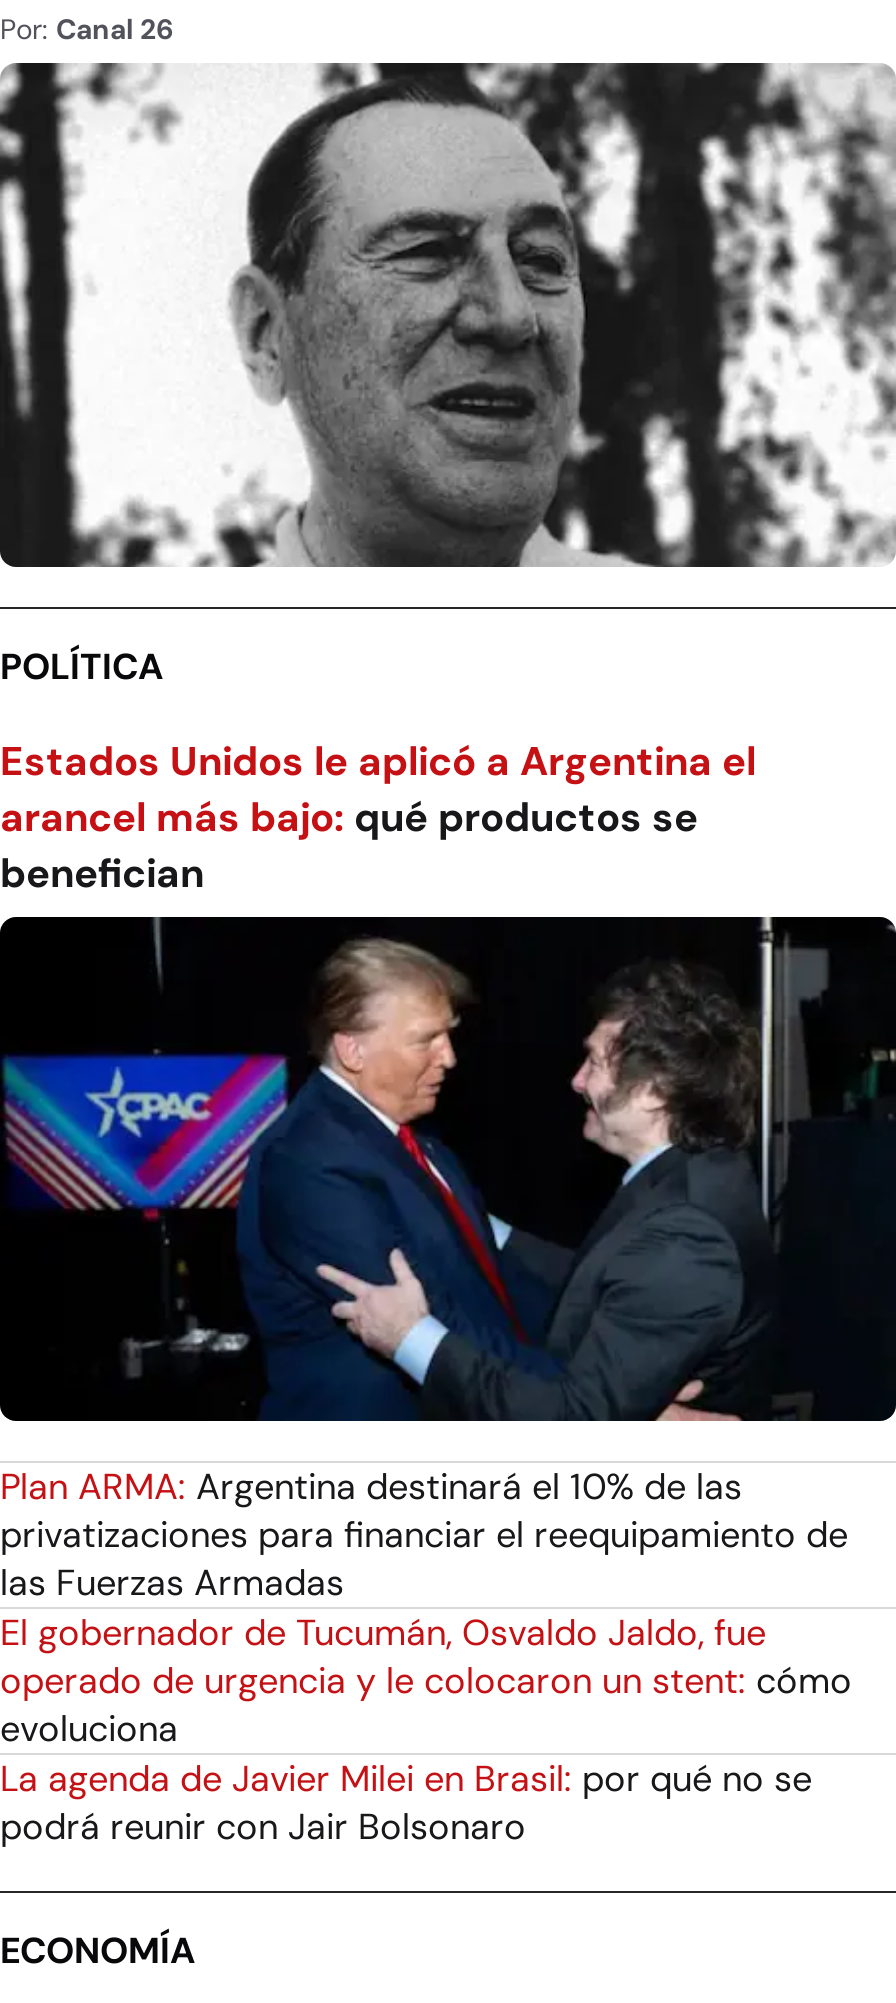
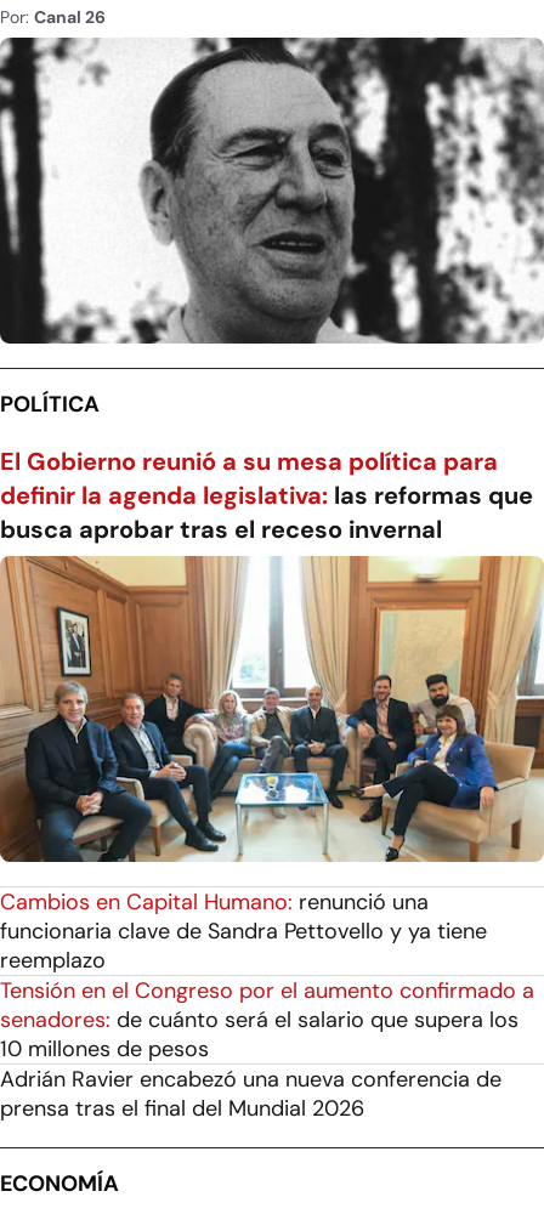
[0,734,756,898] Estados Unidos le aplicó a Argentina el | arancel más bajo: qué productos se | benefician -> [0,446,533,545] El Gobierno reunió a su mesa política para | definir la agenda legislativa: las reformas que | busca aprobar tras el receso invernal
[0,914,890,1850] [image] | Plan ARMA: Argentina destinará el 10% de las | privatizaciones para financiar el reequipamiento de | las Fuerzas Armadas | El gobernador de Tucumán, Osvaldo Jaldo, fue | operado de urgencia y le colocaron un stent: cómo | evoluciona | La agenda de Javier Milei en Brasil: por qué no se | podrá reunir con Jair Bolsonaro -> [0,555,540,1123] [image] | Cambios en Capital Humano: renunció una | funcionaria clave de Sandra Pettovello y ya tiene | reemplazo | Tensión en el Congreso por el aumento confirmado a | senadores: de cuánto será el salario que supera los | 10 millones de pesos | Adrián Ravier encabezó una nueva conferencia de | prensa tras el final del Mundial 2026

